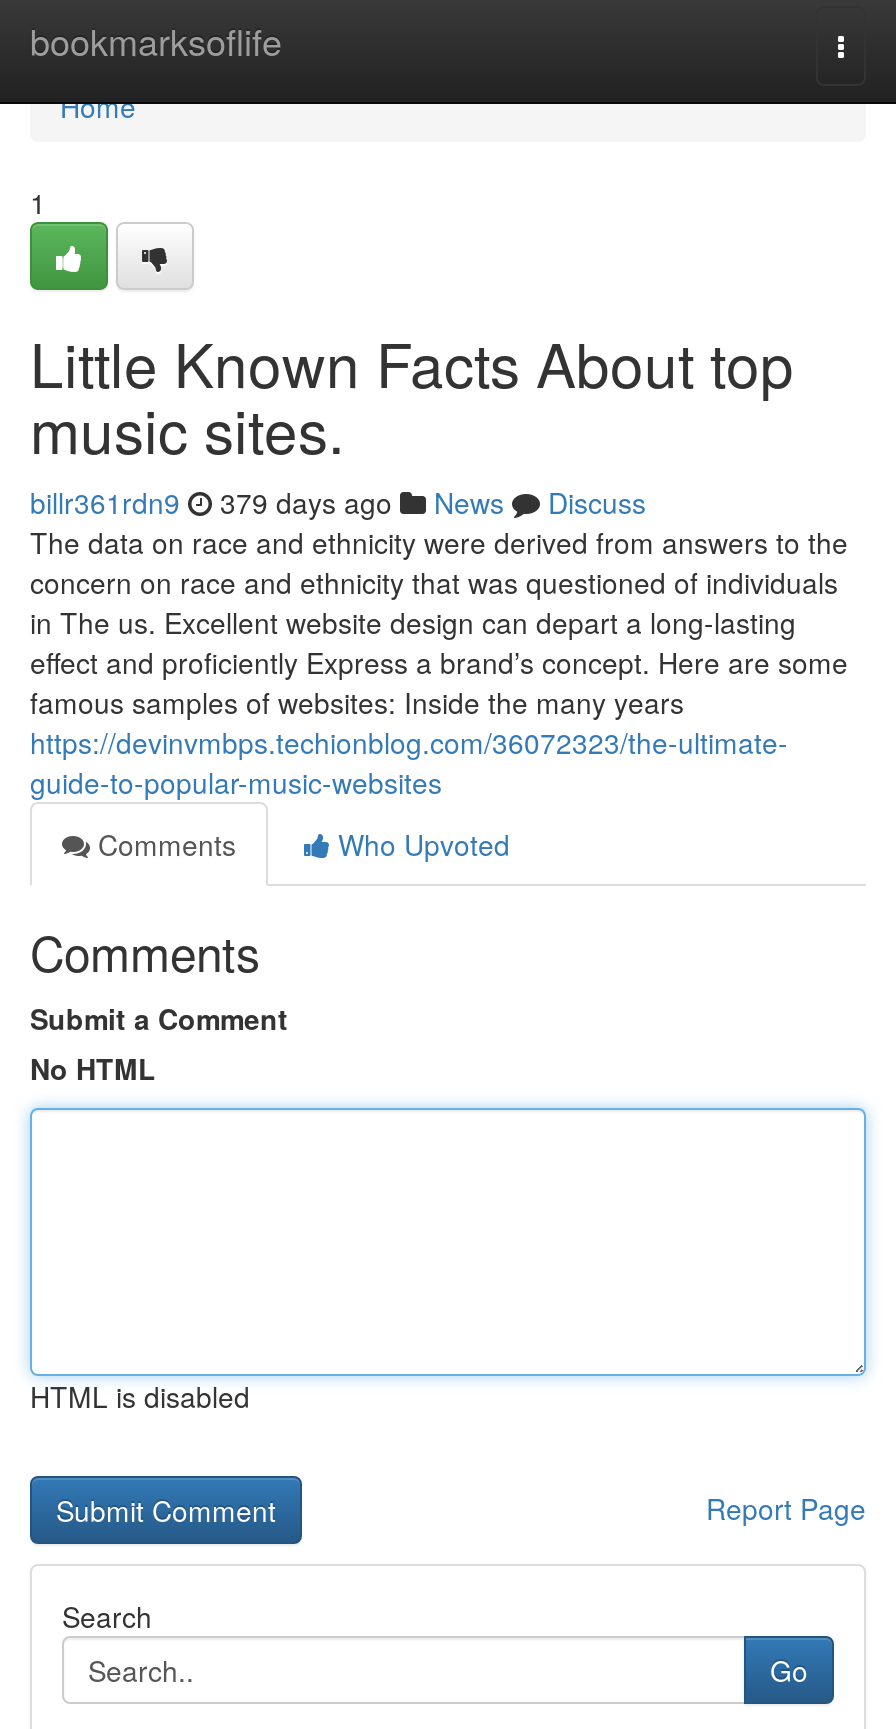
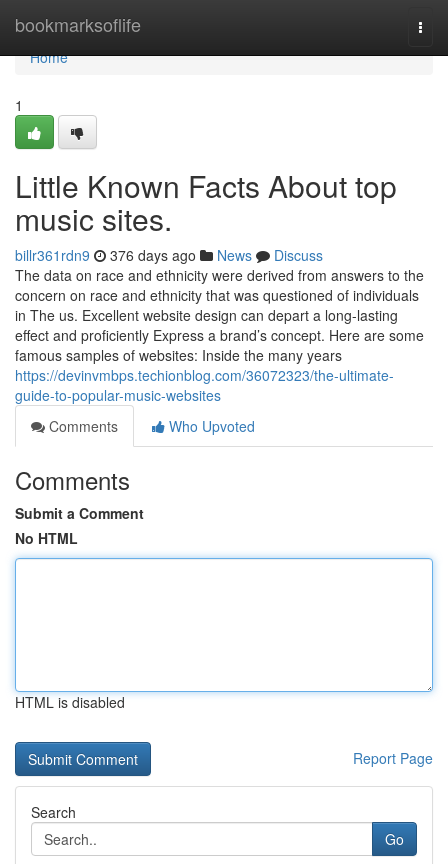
[30,482,646,522] billr361rdn9 379 days ago News Discuss -> [15,245,323,265] billr361rdn9 376 days ago News Discuss

